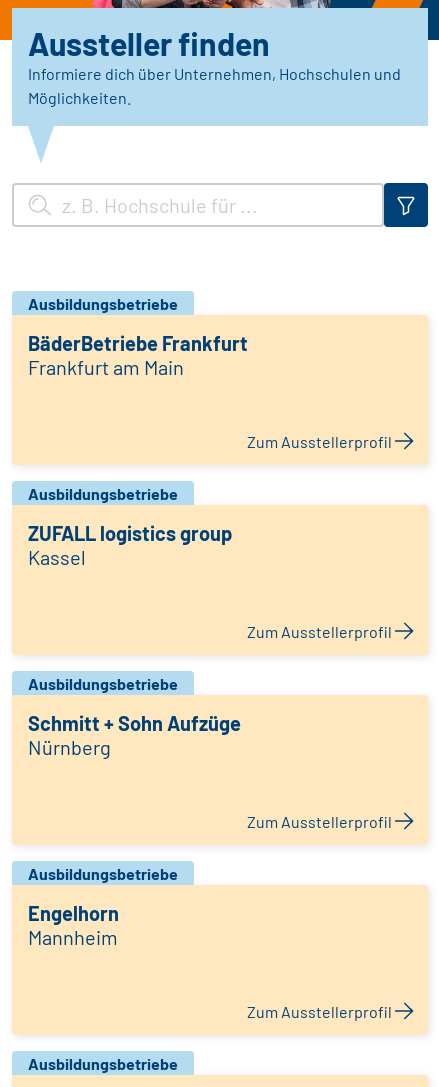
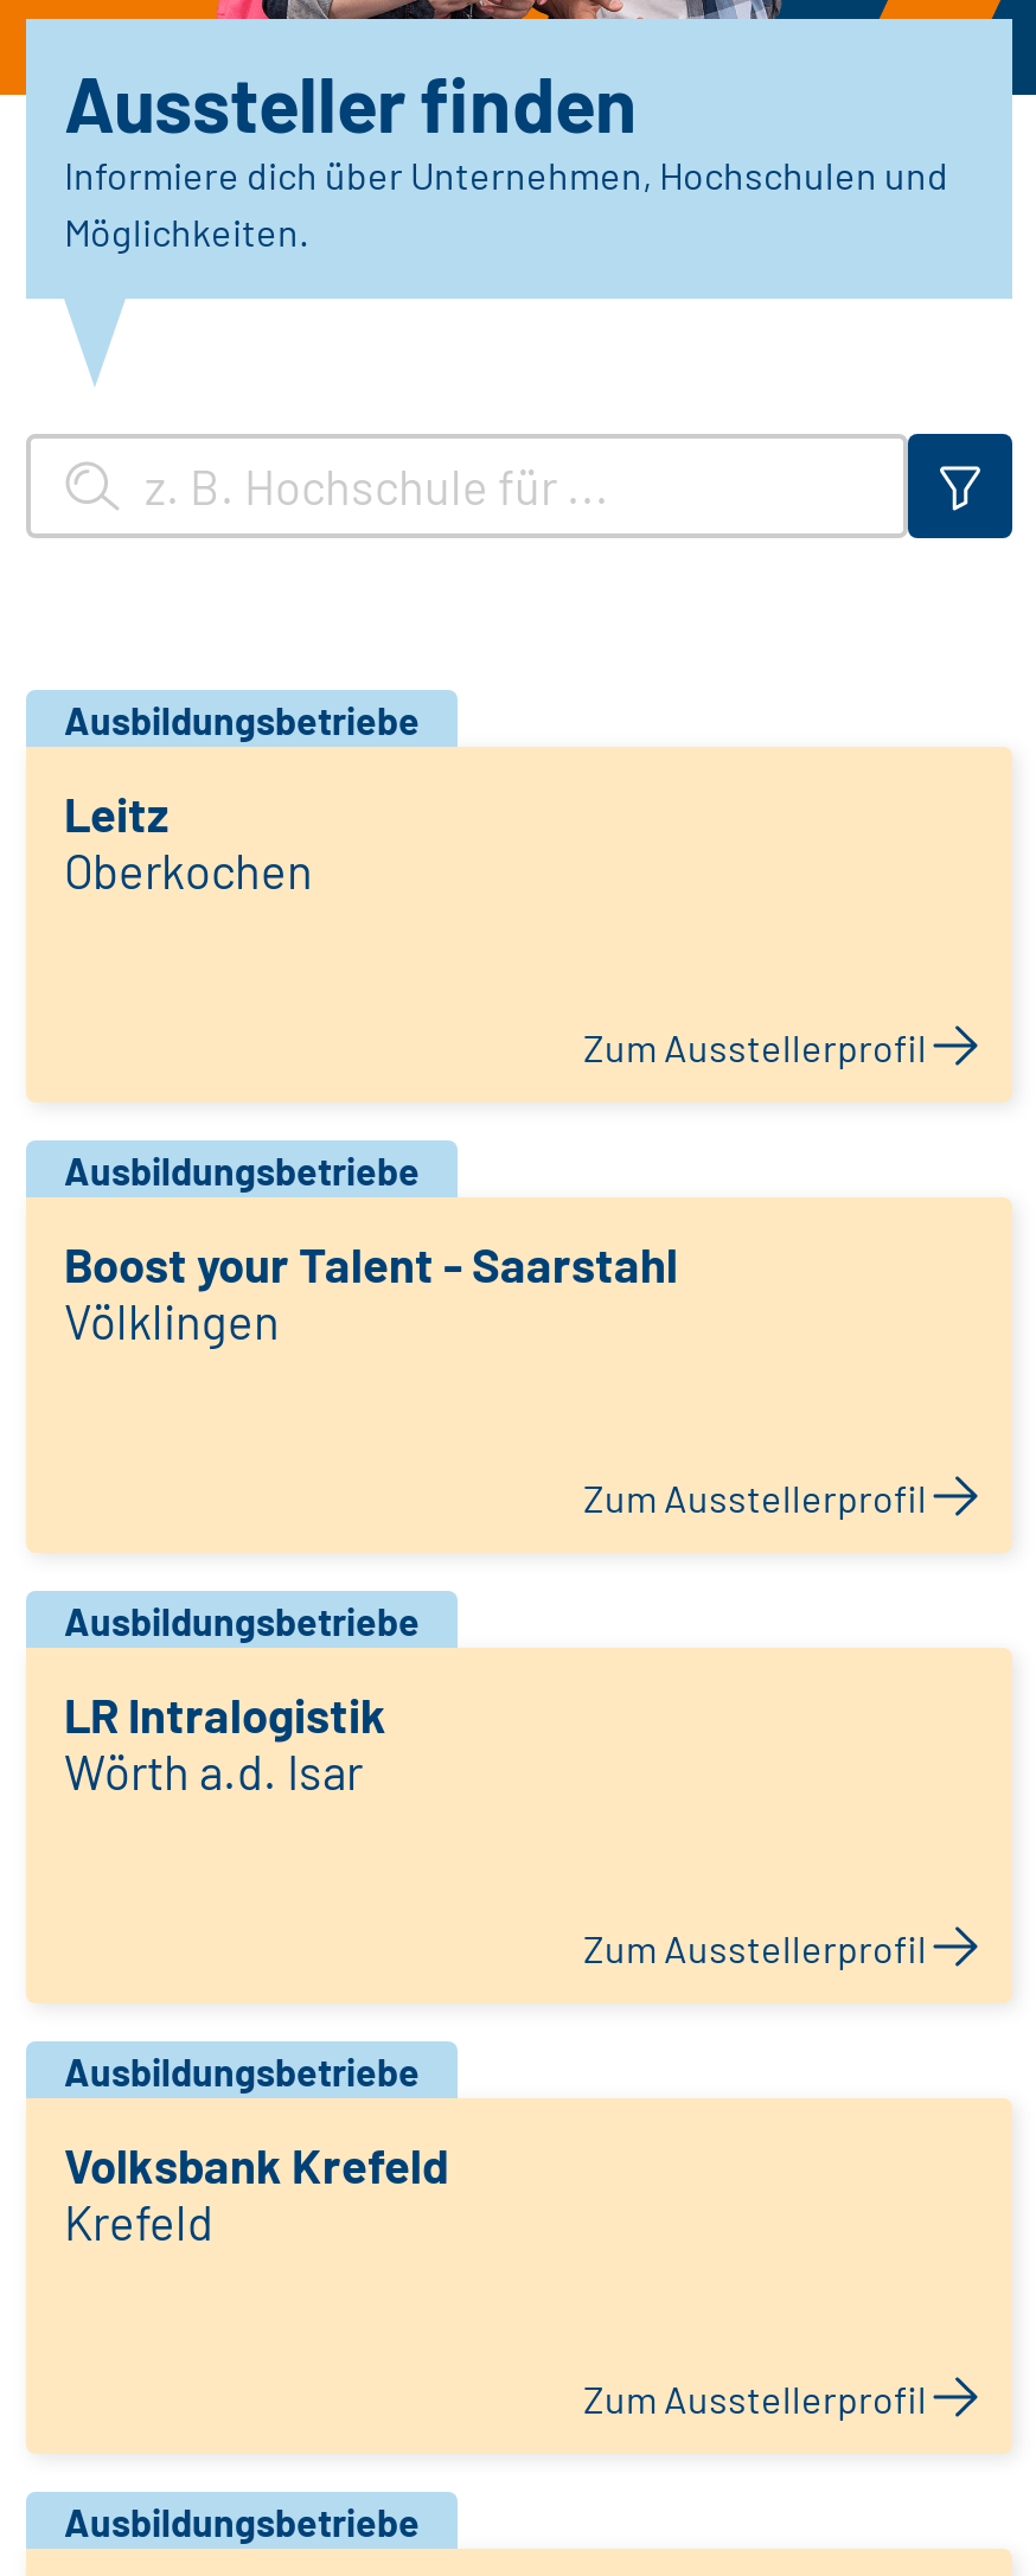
[28,331,248,379] BäderBetriebe Frankfurt | Frankfurt am Main -> [64,785,313,899] Leitz | Oberkochen
[28,521,232,569] ZUFALL logistics group | Kassel -> [64,1235,678,1349] Boost your Talent - Saarstahl | Völklingen
[28,711,241,759] Schmitt + Sohn Aufzüge | Nürnberg -> [64,1686,386,1800] LR Intralogistik | Wörth a.d. Isar
[28,901,119,949] Engelhorn | Mannheim -> [64,2136,448,2250] Volksbank Krefeld | Krefeld

